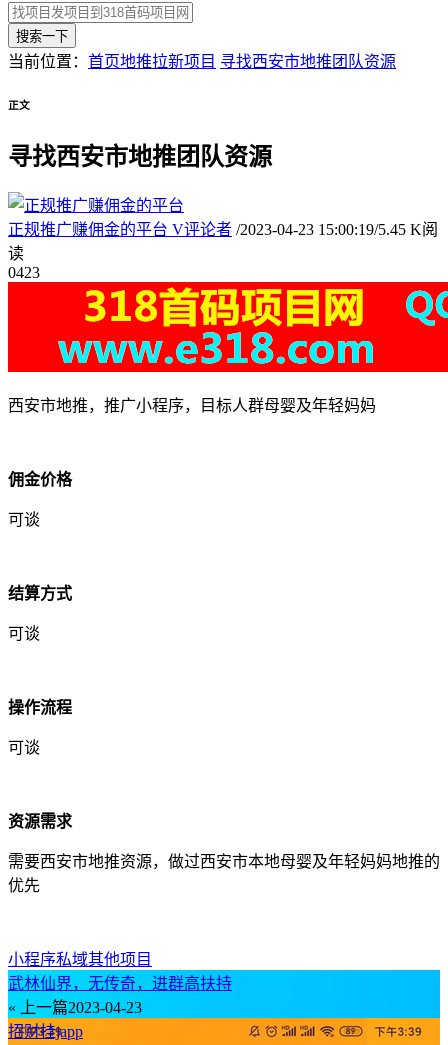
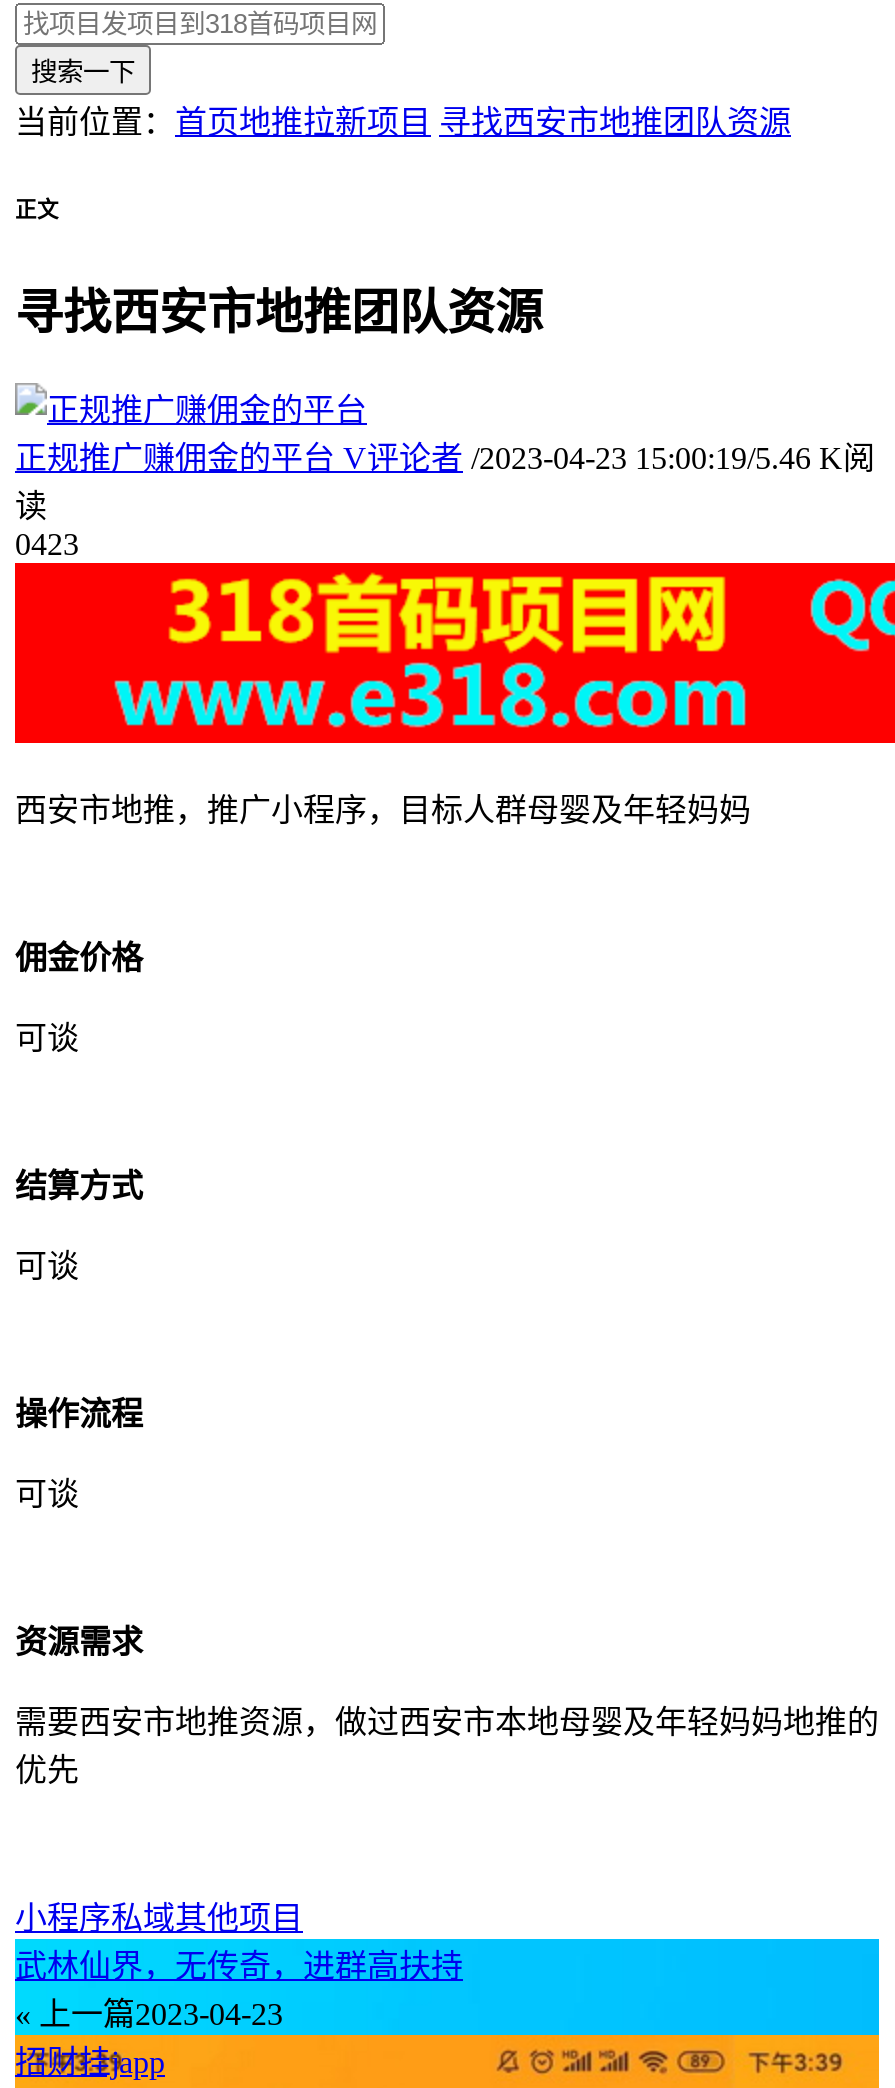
[8,221,438,238] 正规推广赚佣金的平台V评论者 / 2023-04-23 15:00:19/5.45 K阅 -> [15,440,875,474] 正规推广赚佣金的平台V评论者 / 2023-04-23 15:00:19/5.46 K阅

